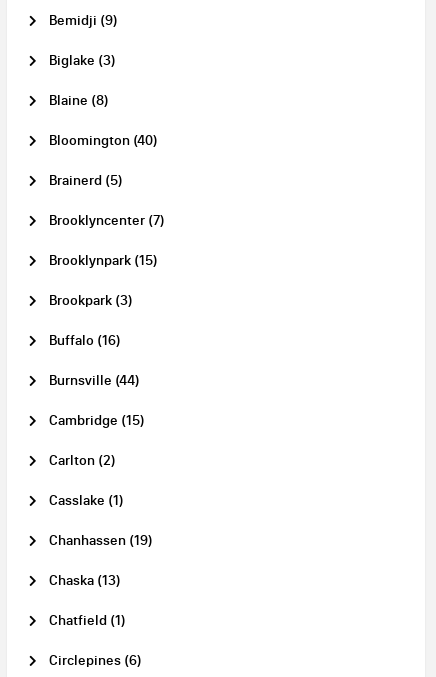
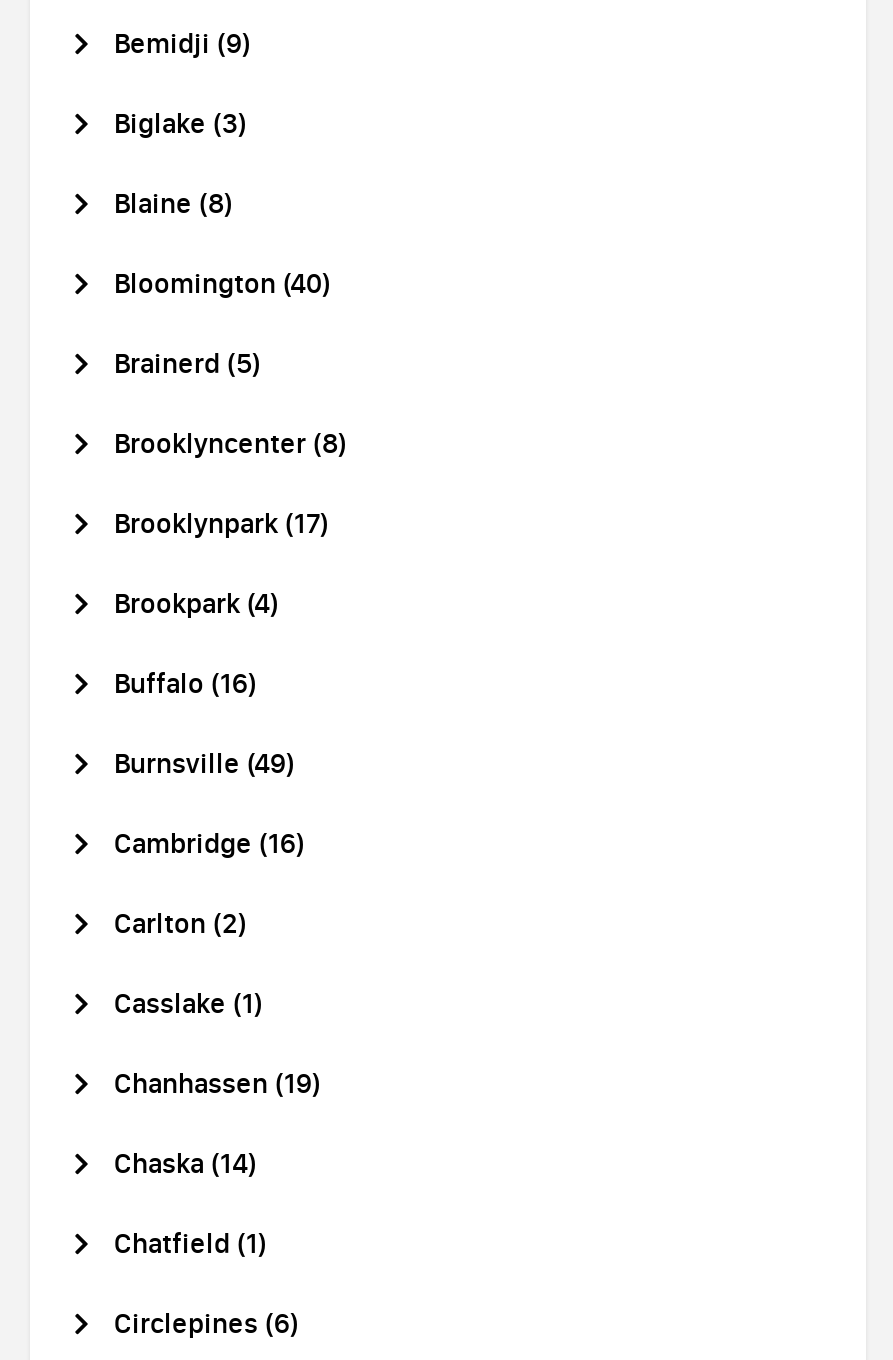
[49,211,165,229] Brooklyncenter (7) -> [114,425,348,461] Brooklyncenter (8)
[49,251,158,269] Brooklynpark (15) -> [114,505,330,541] Brooklynpark (17)
[49,291,133,309] Brookpark (3) -> [114,585,280,621] Brookpark (4)
[49,371,140,389] Burnsville (44) -> [114,745,296,781] Burnsville (49)
[49,411,145,429] Cambridge (15) -> [114,825,306,861] Cambridge (16)
[49,571,121,589] Chaska (13) -> [114,1145,258,1181] Chaska (14)

